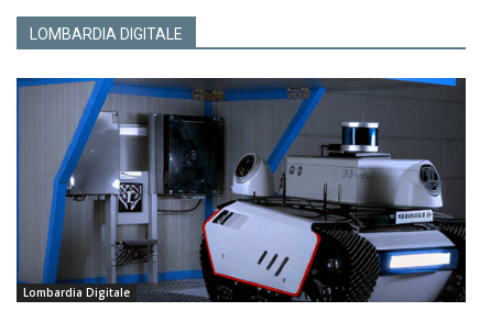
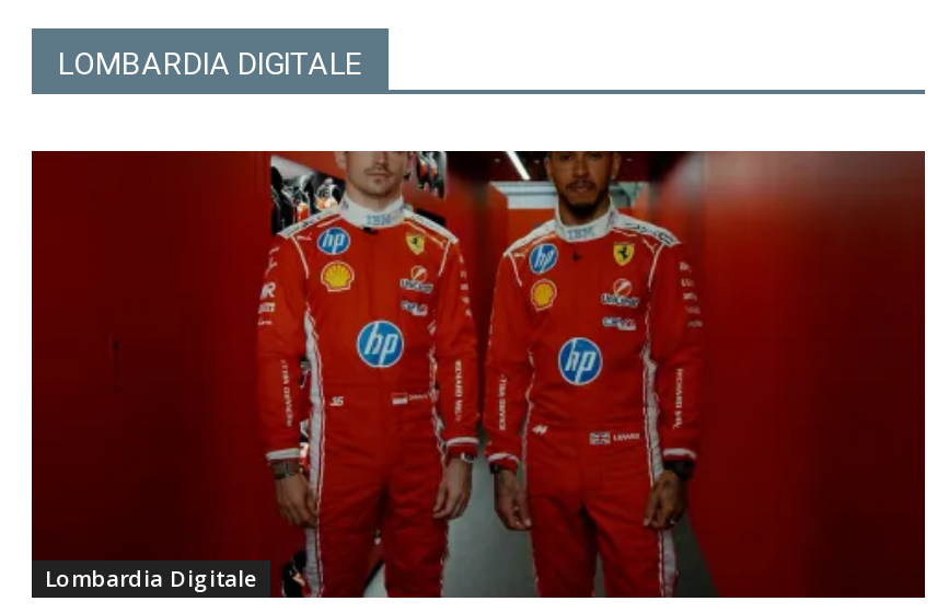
[15,77,466,303] [image] -> [30,148,925,601] [image]

